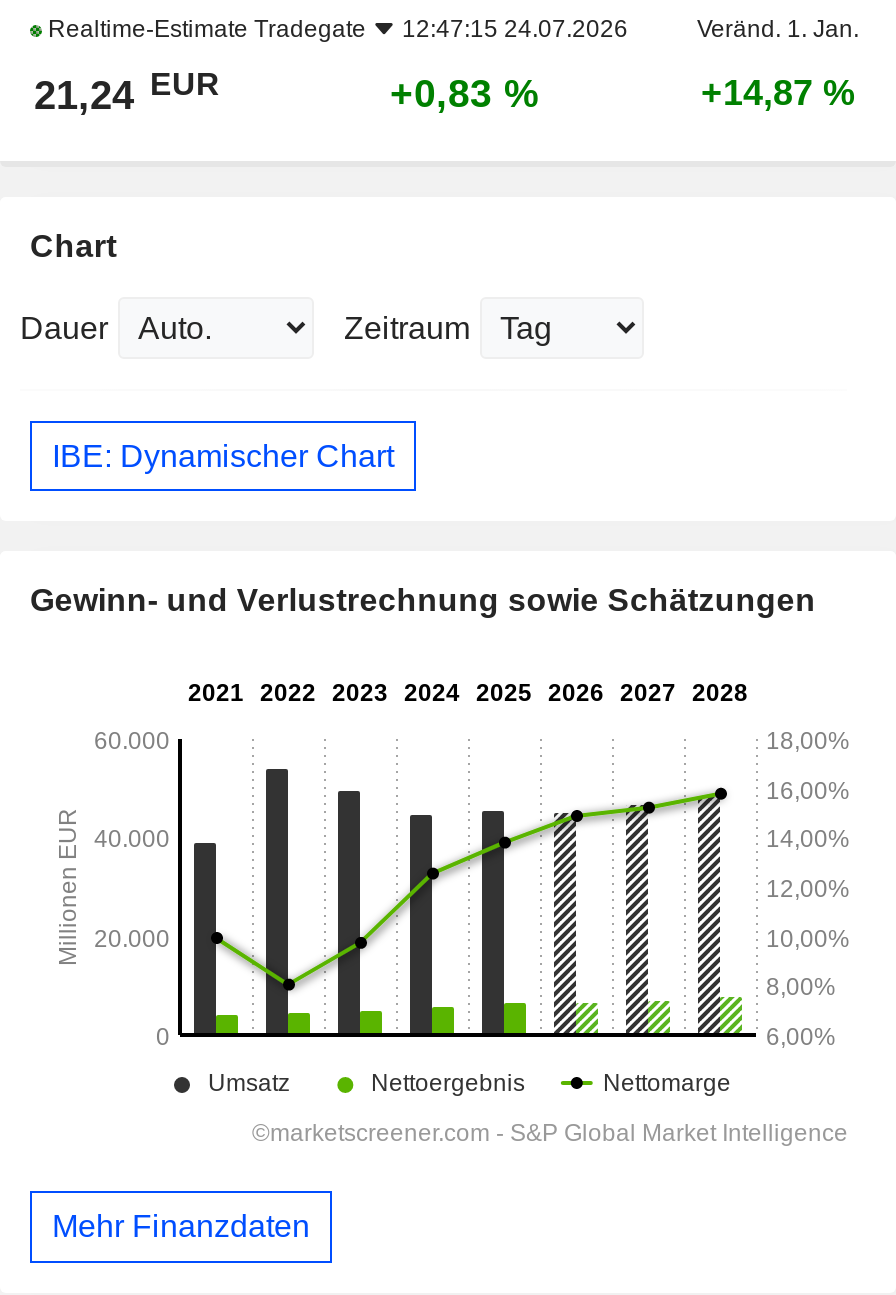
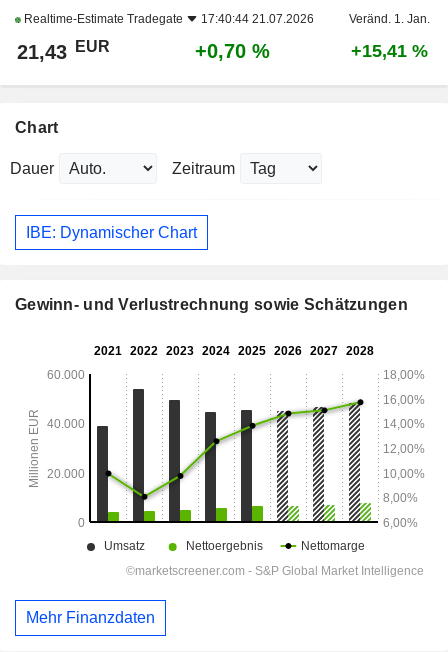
[42,16,628,44] Realtime-Estimate Tradegate 12:47:15 24.07.2026 -> [21,12,314,26] Realtime-Estimate Tradegate 17:40:44 21.07.2026
[34,67,220,118] 21,24 EUR -> [17,38,110,63] 21,43 EUR
[390,72,540,116] +0,83 % -> [195,40,270,62] +0,70 %
[701,74,855,114] +14,87 % -> [350,41,427,61] +15,41 %

